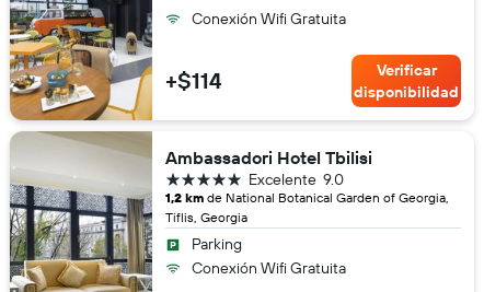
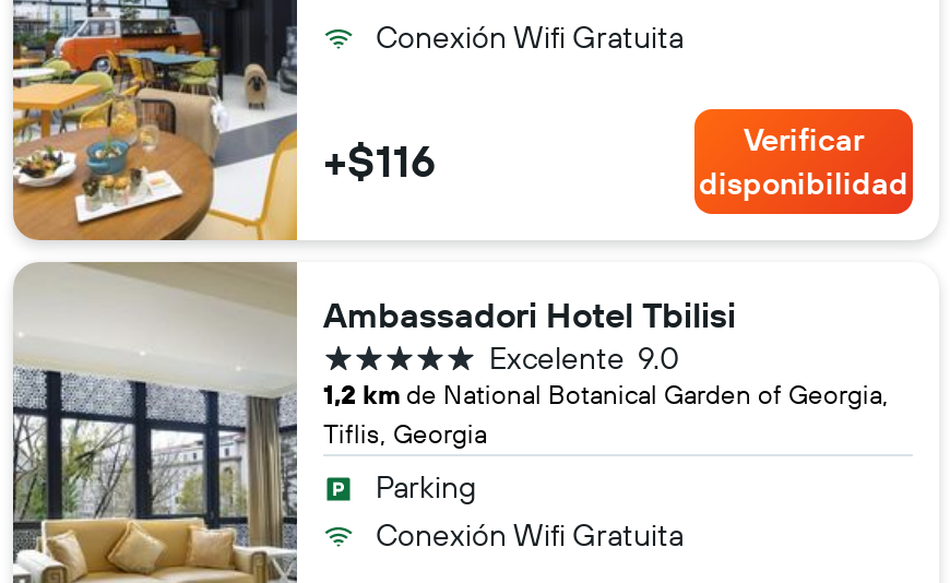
[165,67,221,94] +$114 -> [323,133,437,188] +$116

